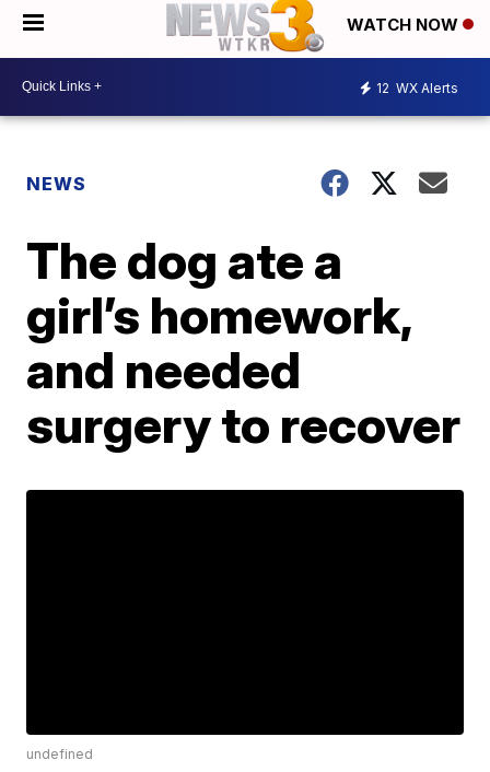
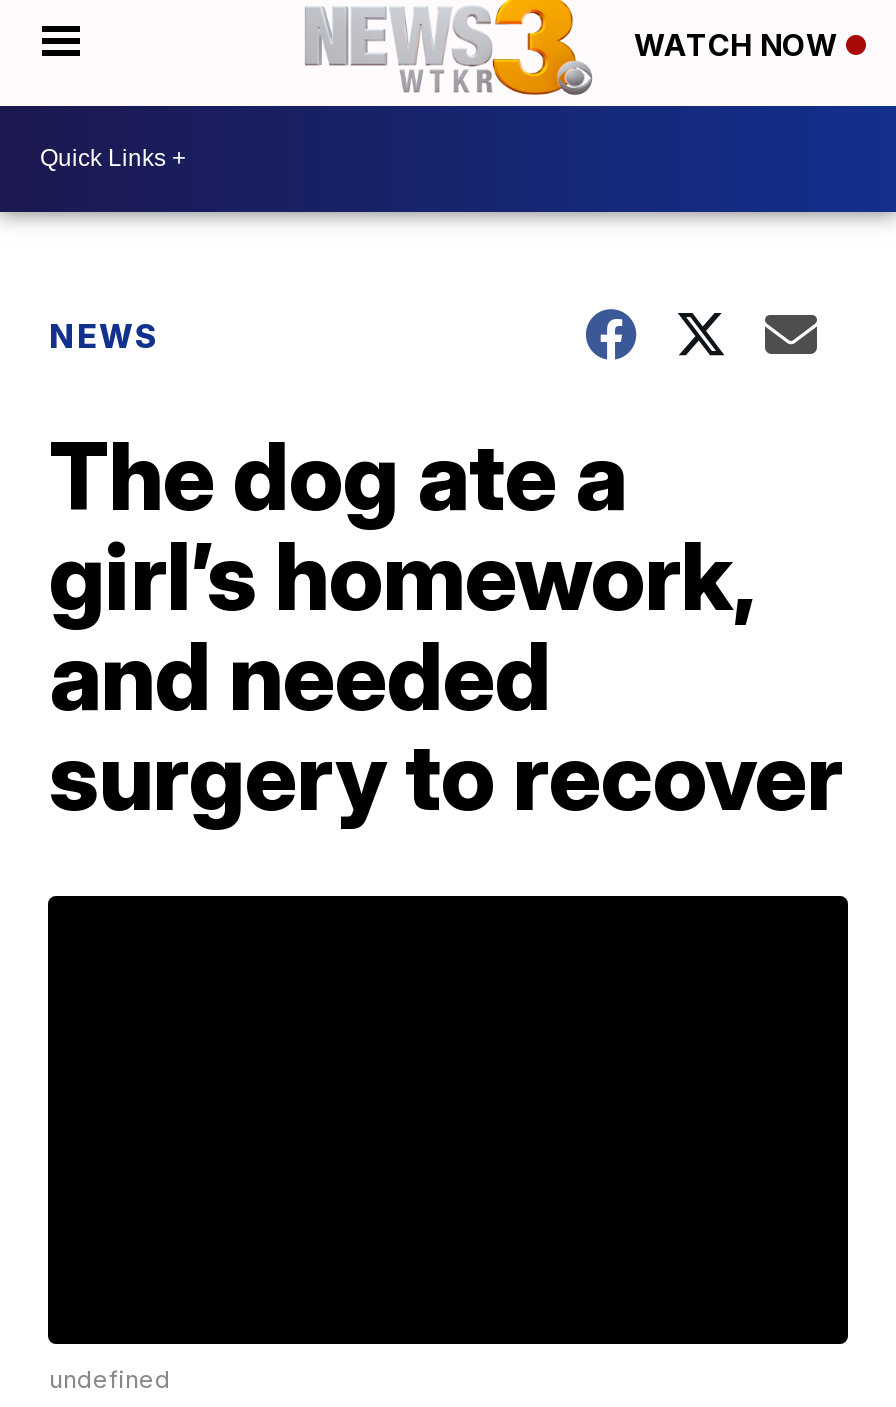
[376,80,458,96] 12 WX Alerts -> none

